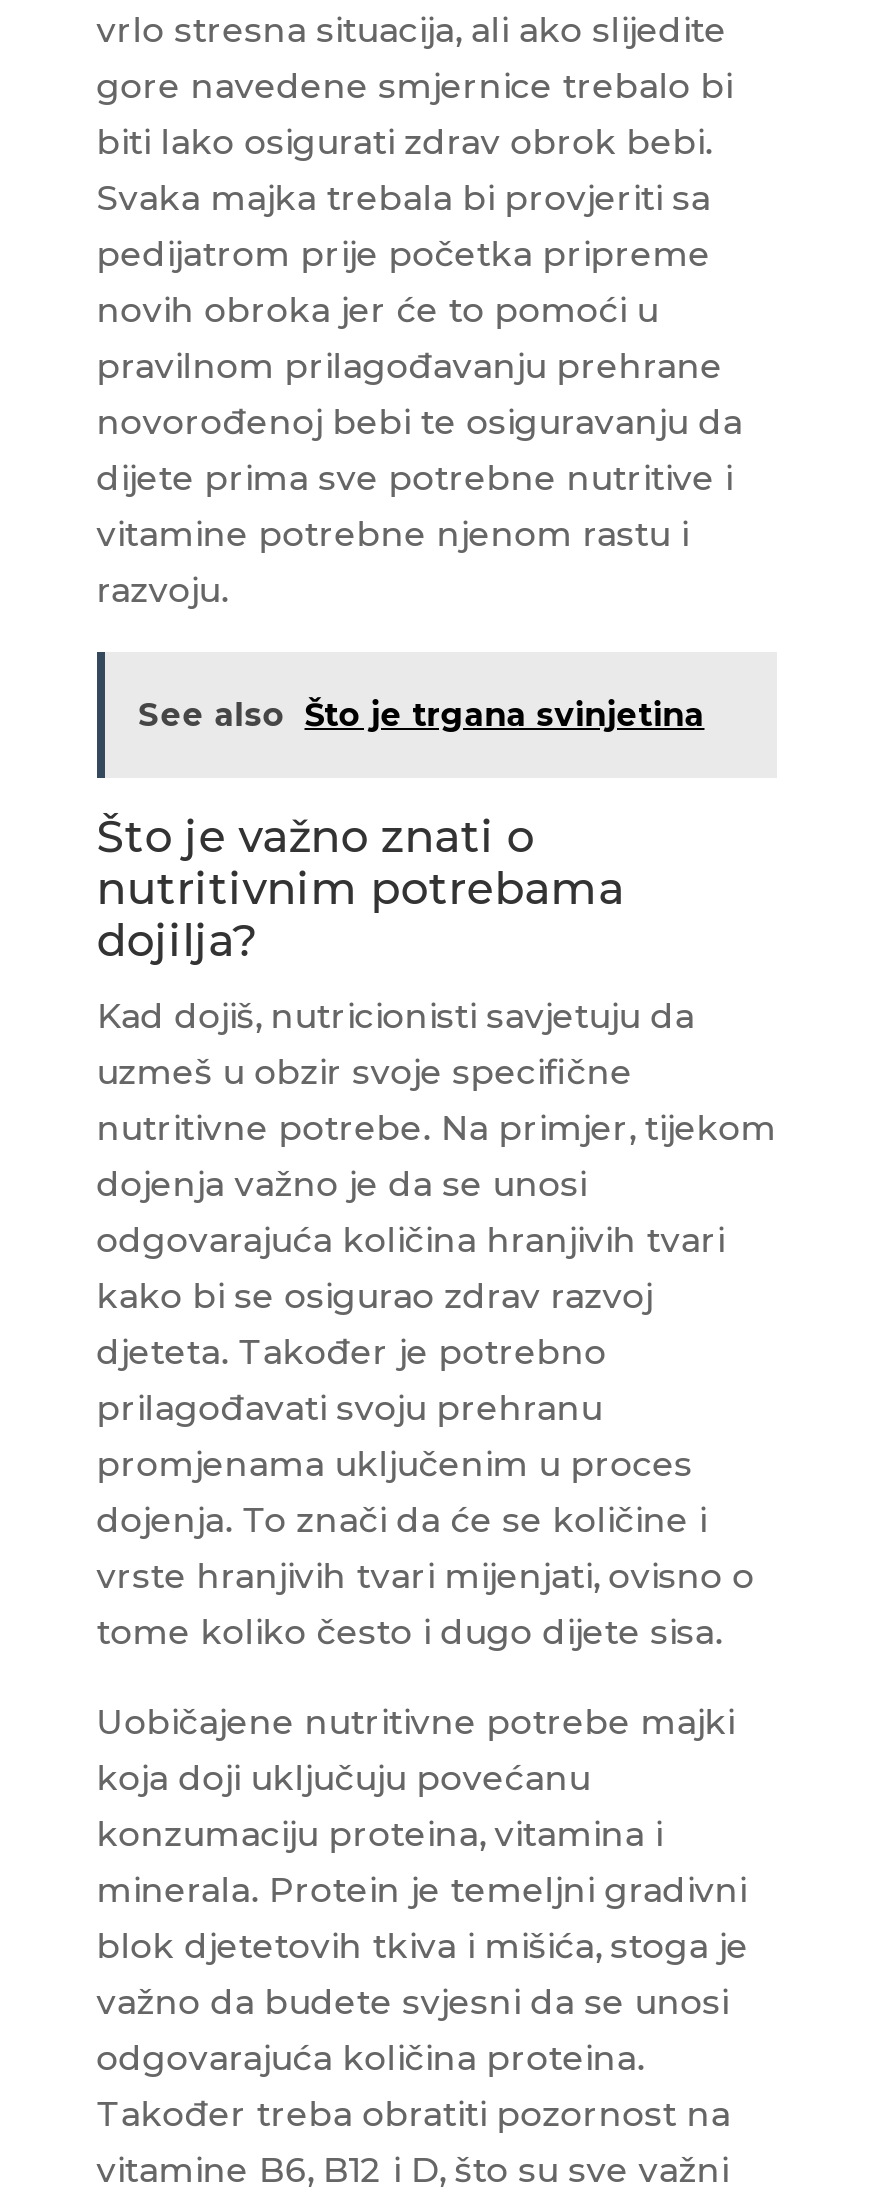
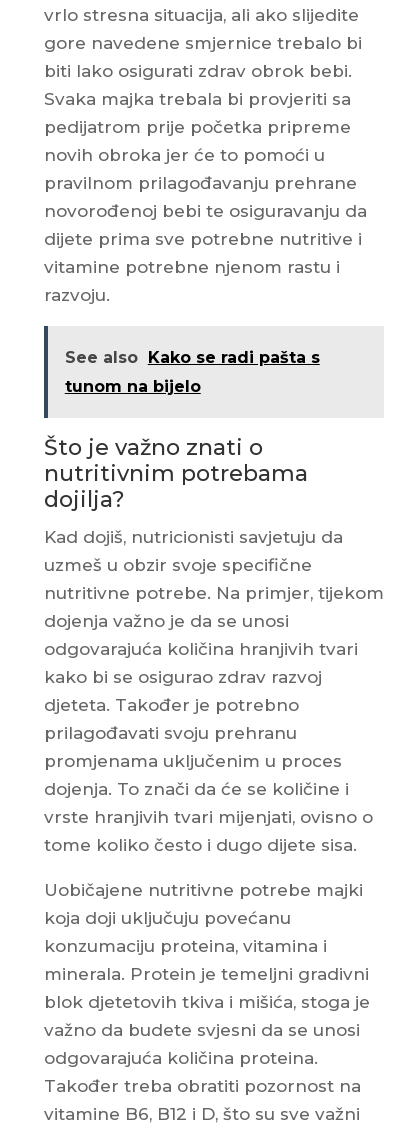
[139,696,705,734] See also Što je trgana svinjetina -> [65,348,320,396] See also Kako se radi pašta s | tunom na bijelo

